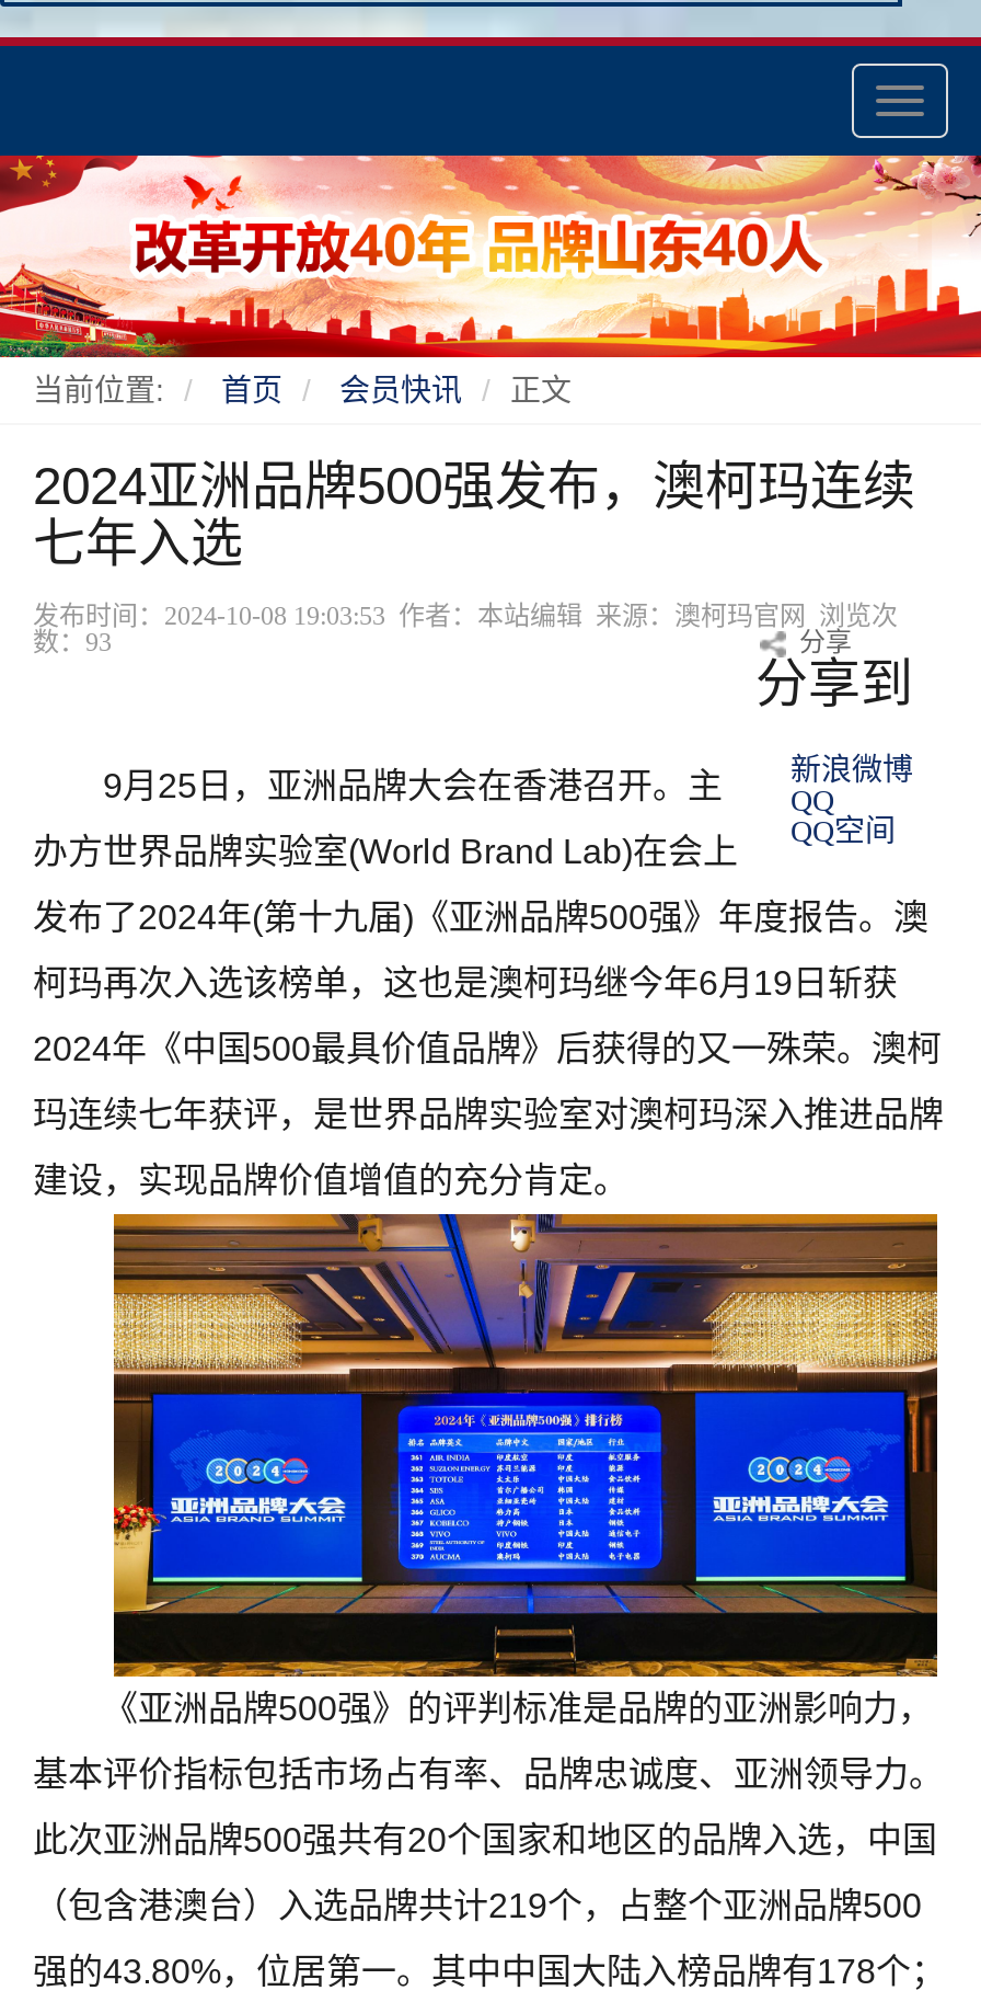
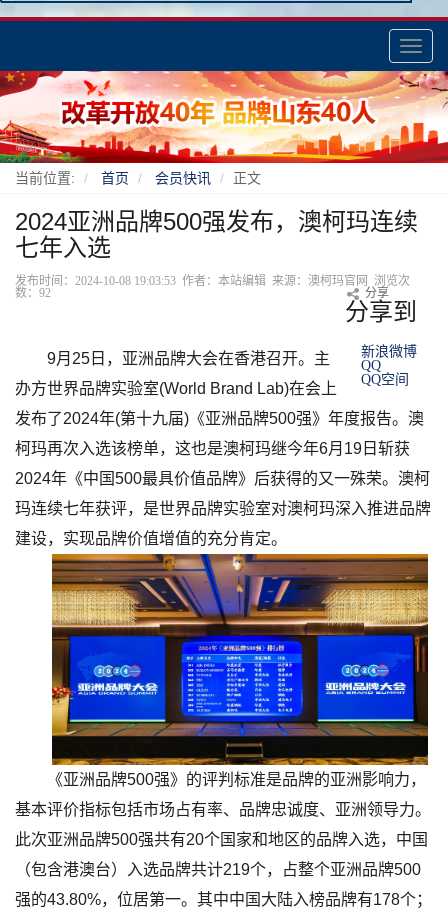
[33,626,112,657] 数：93 -> [15,286,51,300] 数：92

